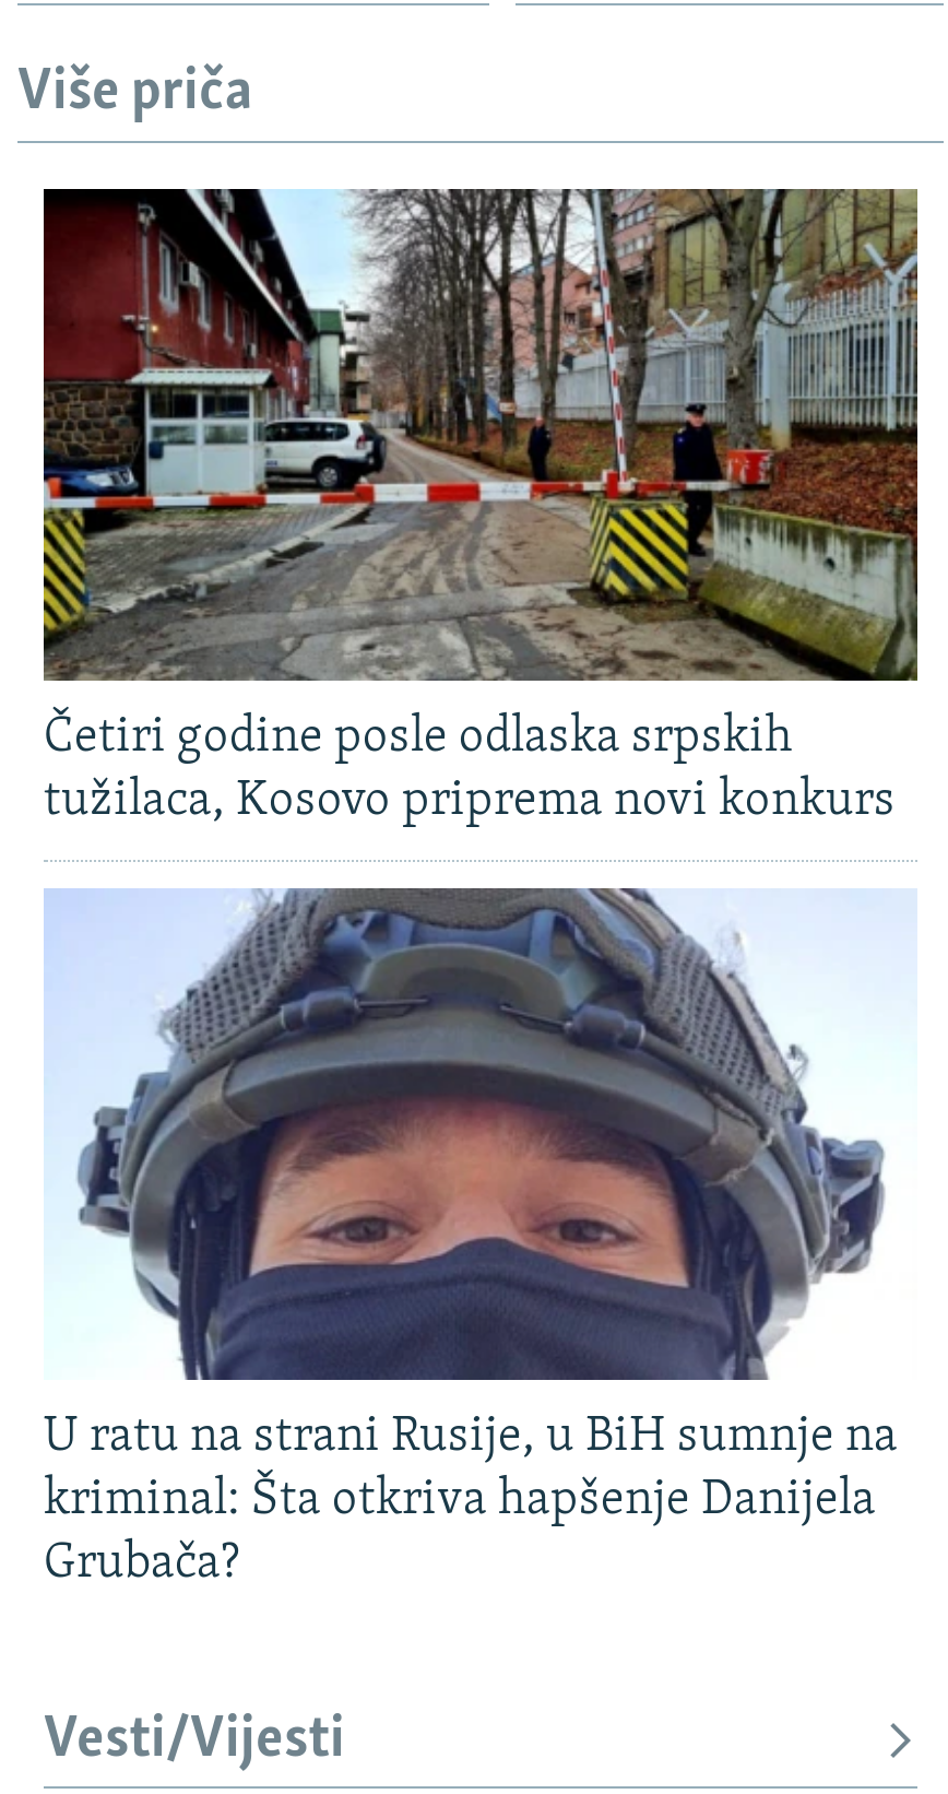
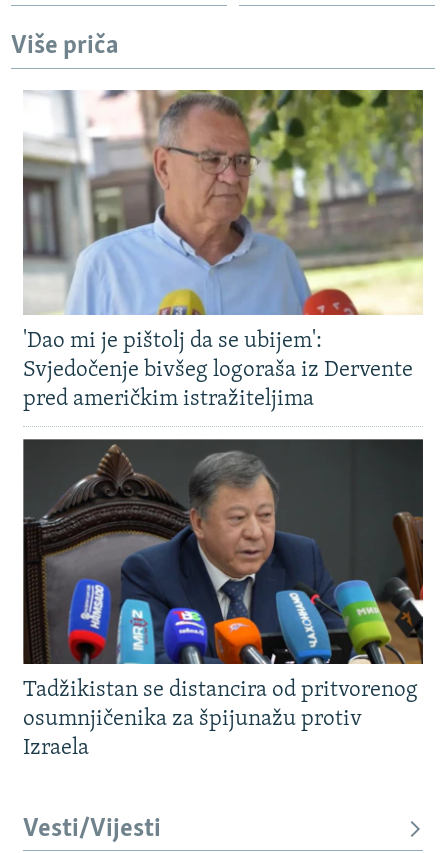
[42,187,920,826] [image] | Četiri godine posle odlaska srpskih | tužilaca, Kosovo priprema novi konkurs -> [22,89,423,410] [image] | 'Dao mi je pištolj da se ubijem': | Svjedočenje bivšeg logoraša iz Dervente | pred američkim istražiteljima
[44,890,917,1589] [image] | U ratu na strani Rusije, u BiH sumnje na | kriminal: Šta otkriva hapšenje Danijela | Grubača? -> [22,438,424,759] [image] | Tadžikistan se distancira od pritvorenog | osumnjičenika za špijunažu protiv | Izraela

